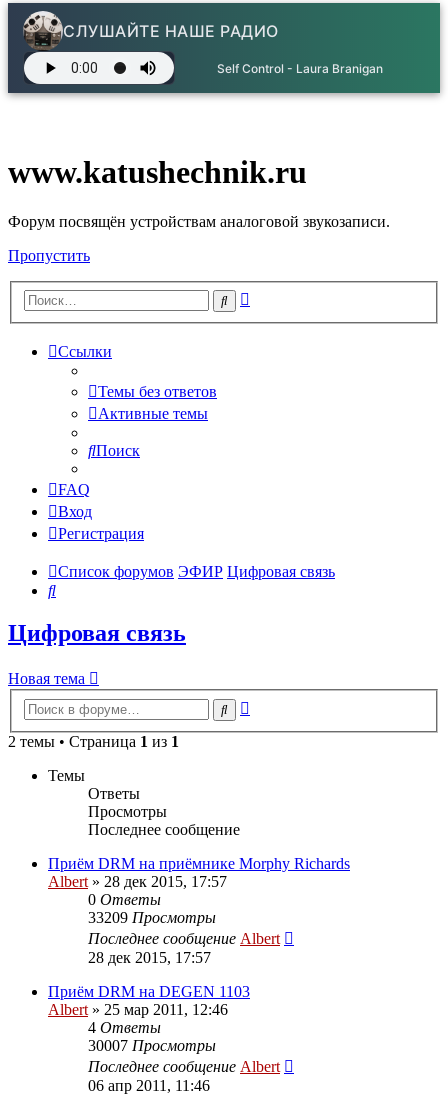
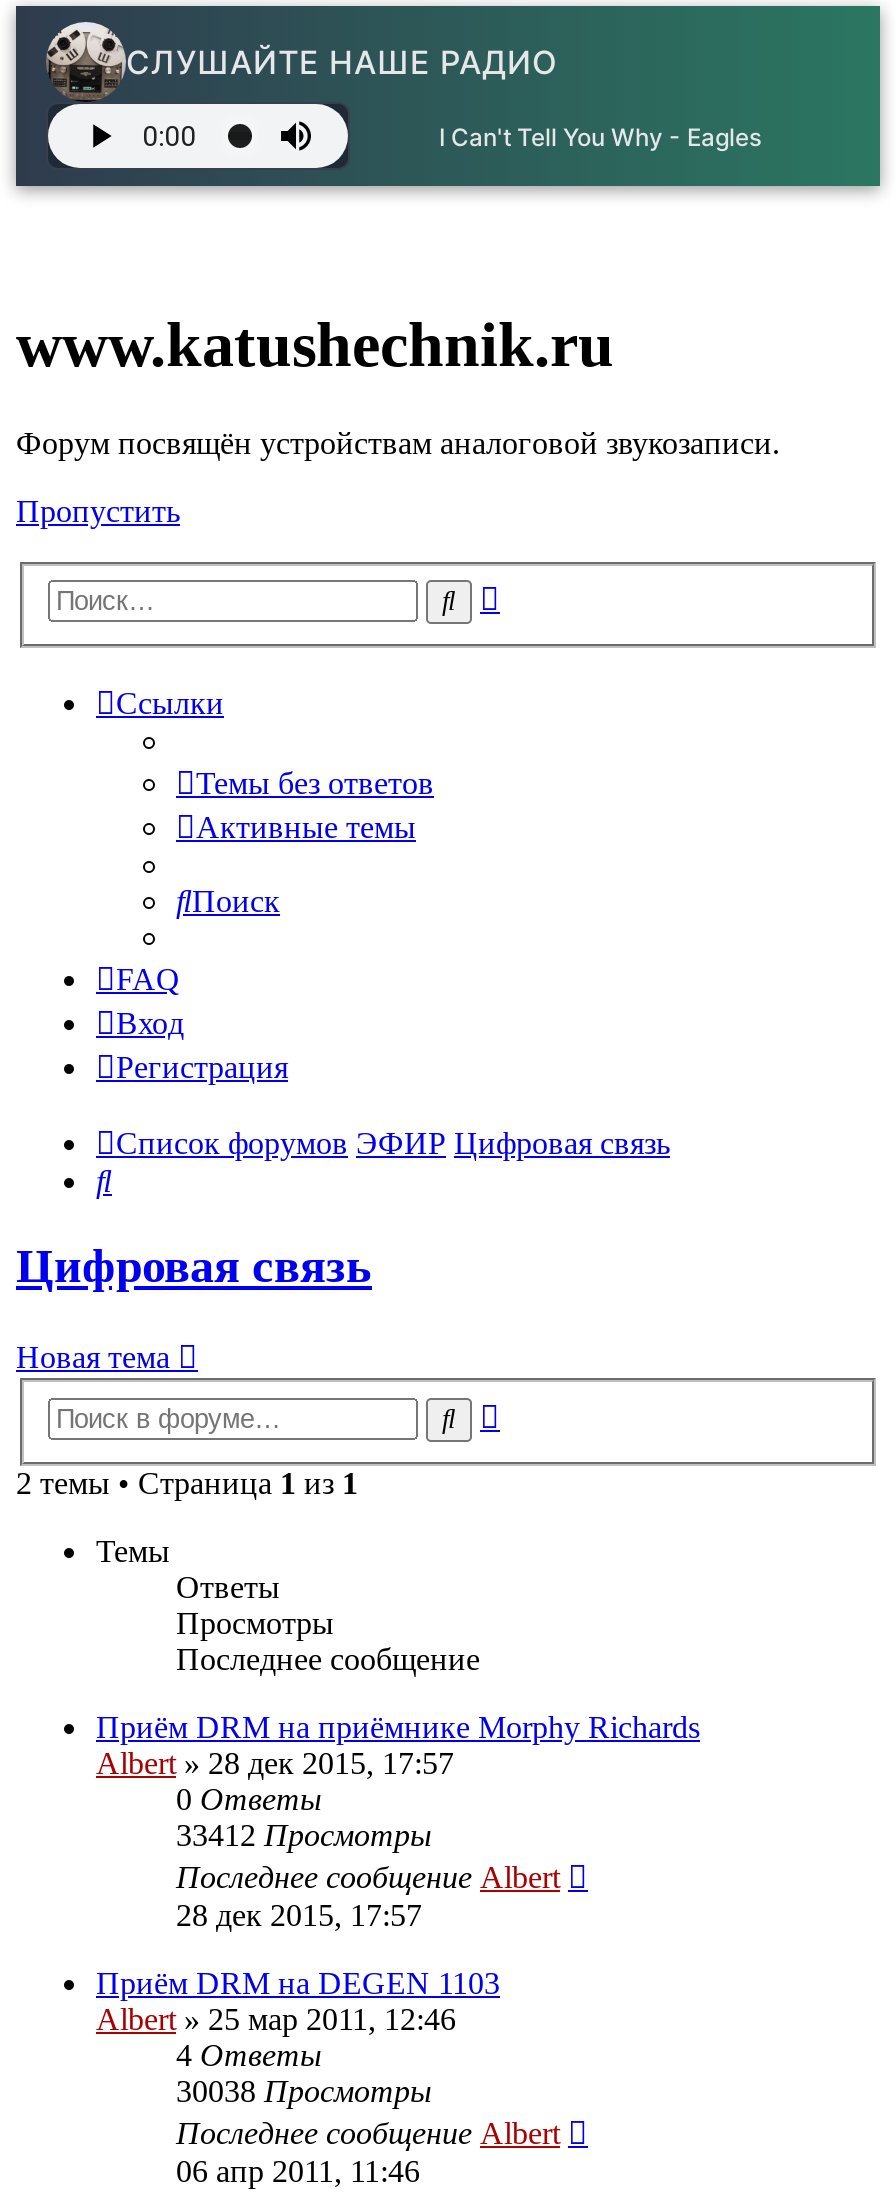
[217,60,383,75] Self Control - Laura Branigan -> [439,121,761,151] I Can't Tell You Why - Eagles
[88,909,216,926] 33209 Просмотры -> [176,1818,432,1852] 33412 Просмотры
[88,1037,216,1054] 30007 Просмотры -> [176,2074,432,2108] 30038 Просмотры

